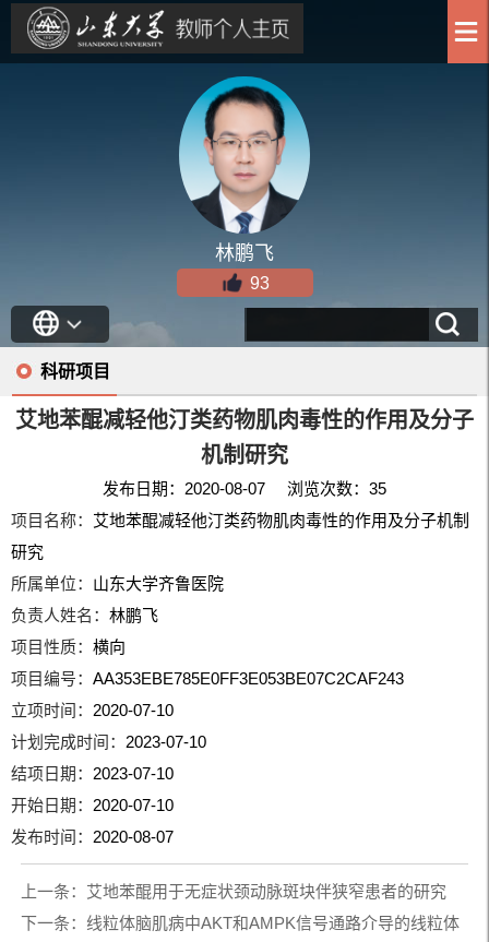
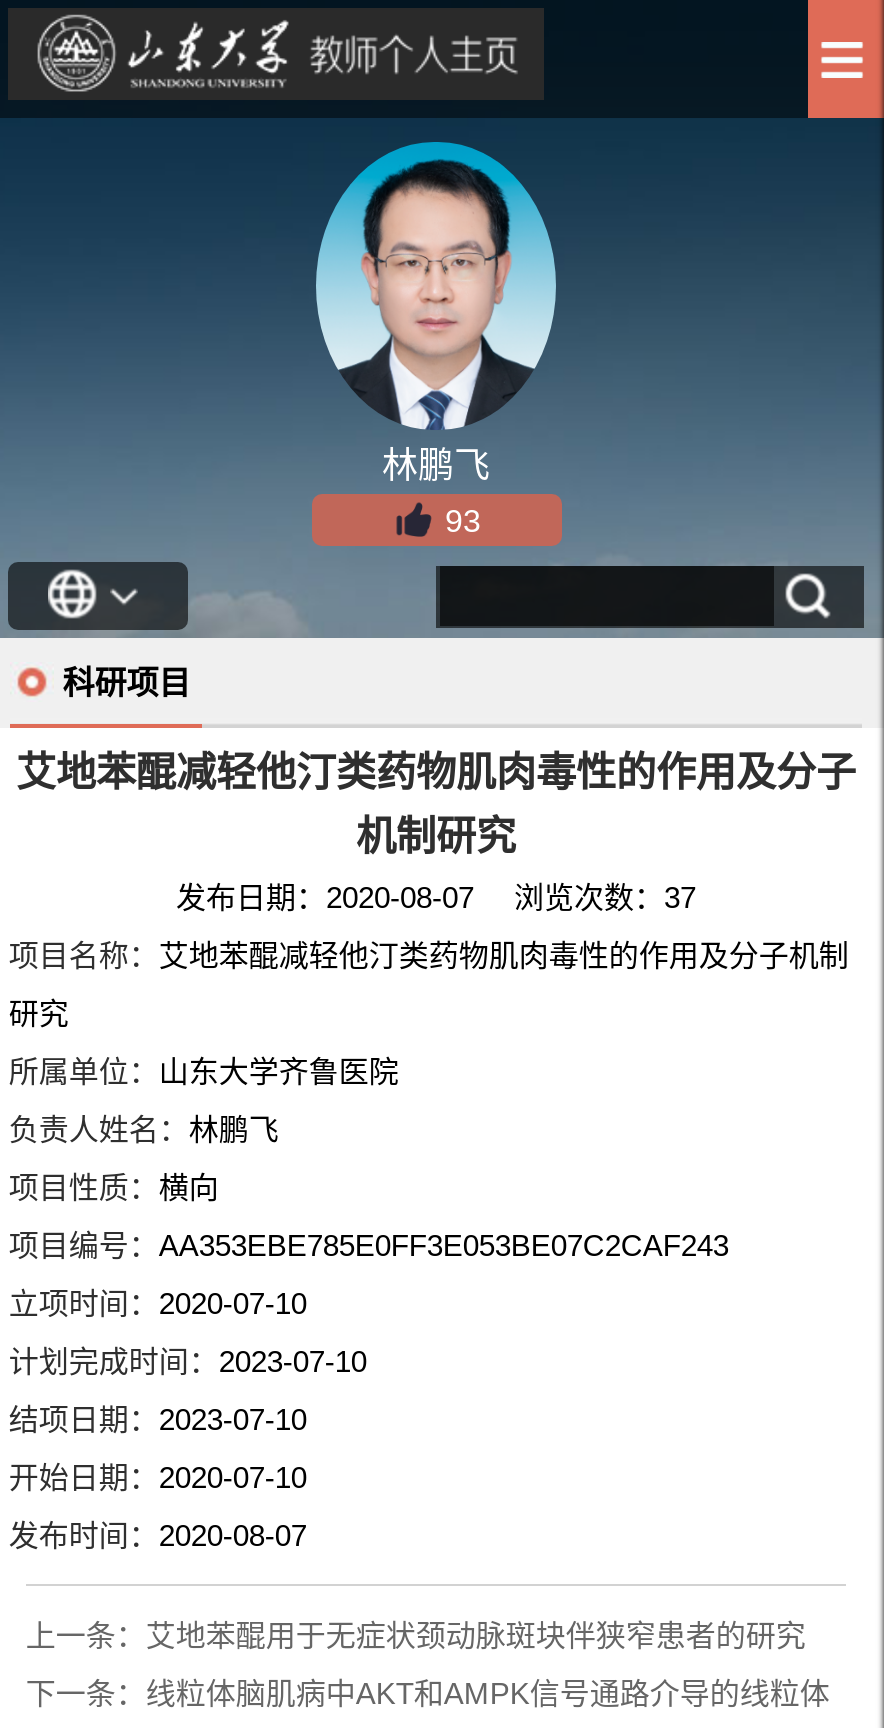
[103,479,386,498] 发布日期：2020-08-07 浏览次数：35 -> [176,880,696,914] 发布日期：2020-08-07 浏览次数：37

